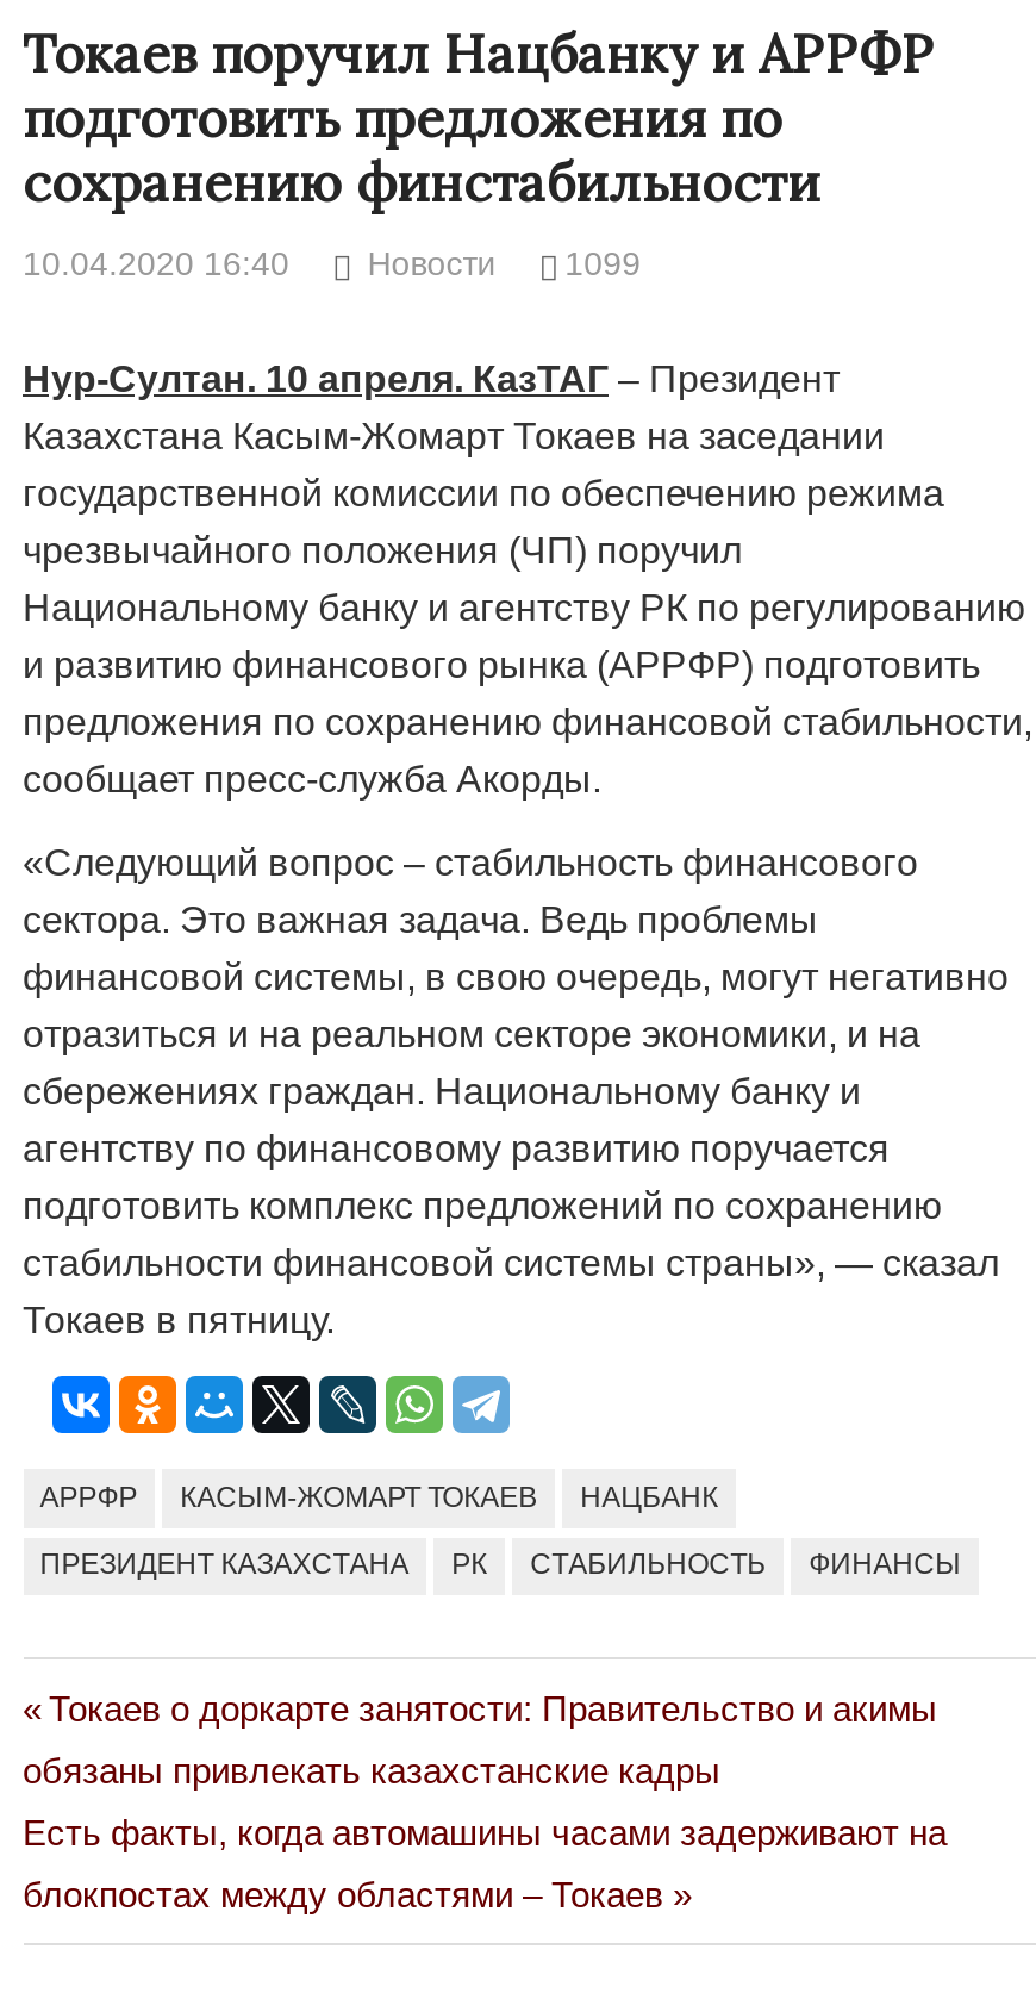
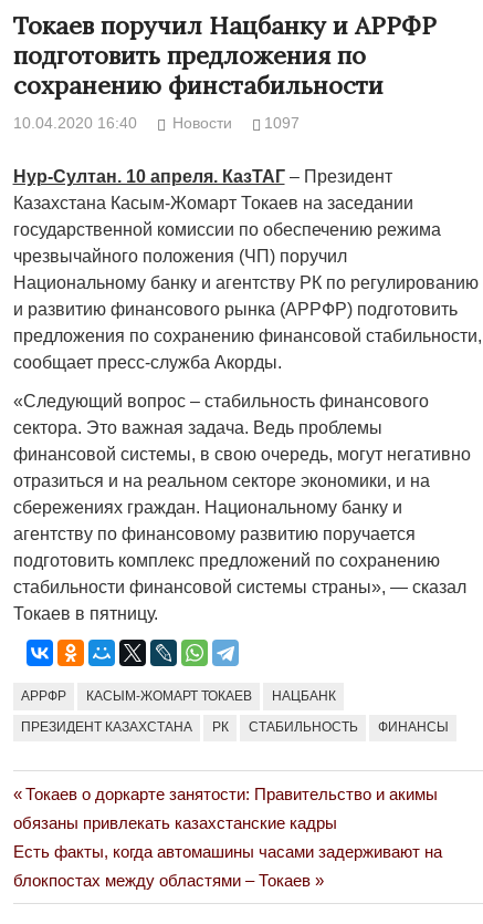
[367,244,641,282] Новости 1099 -> [173,114,300,132] Новости 1097

